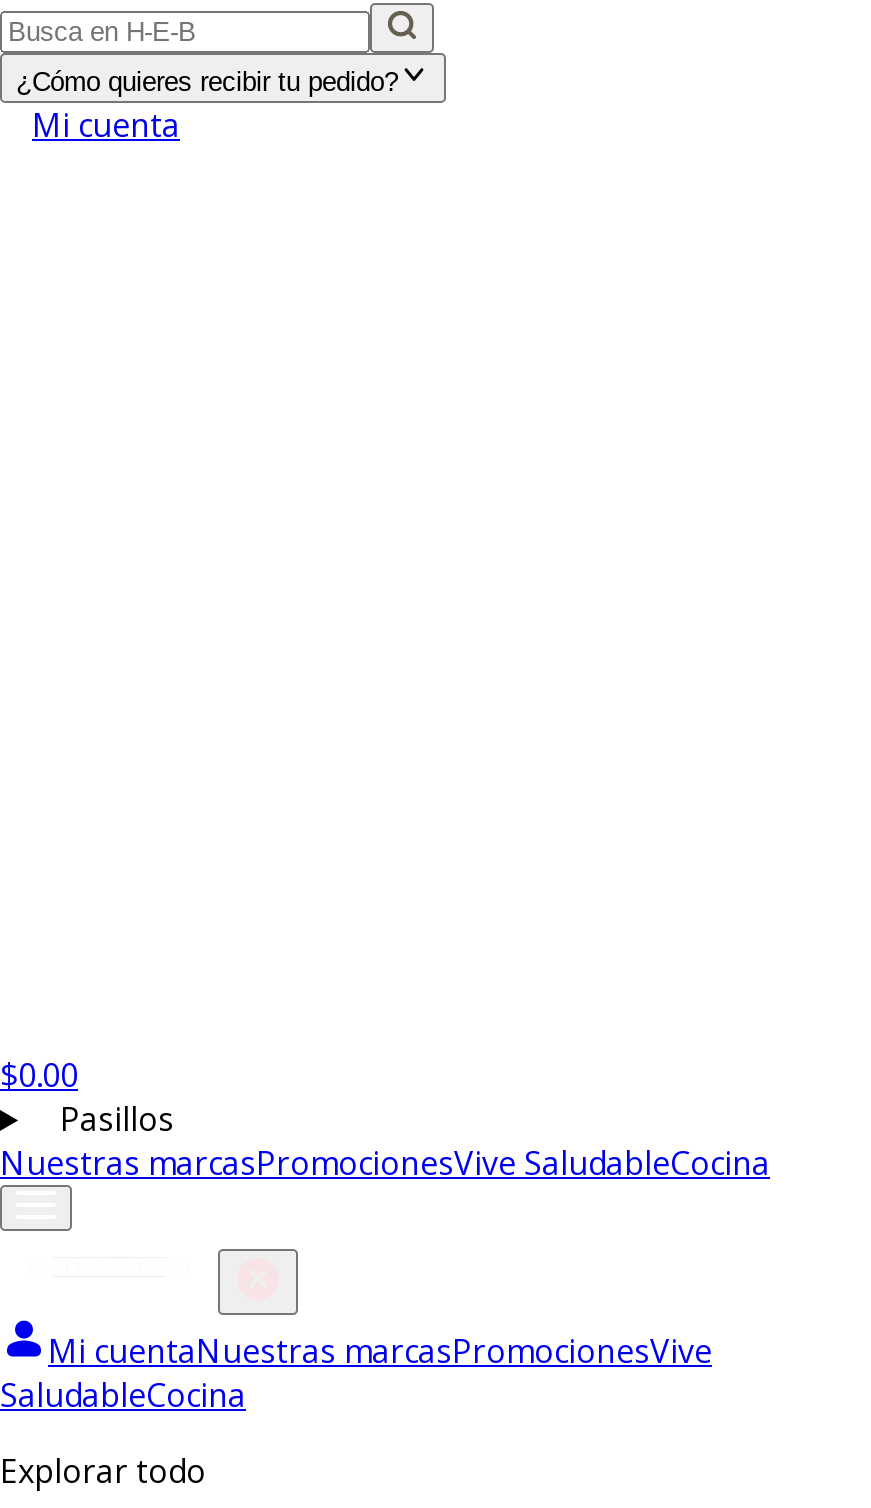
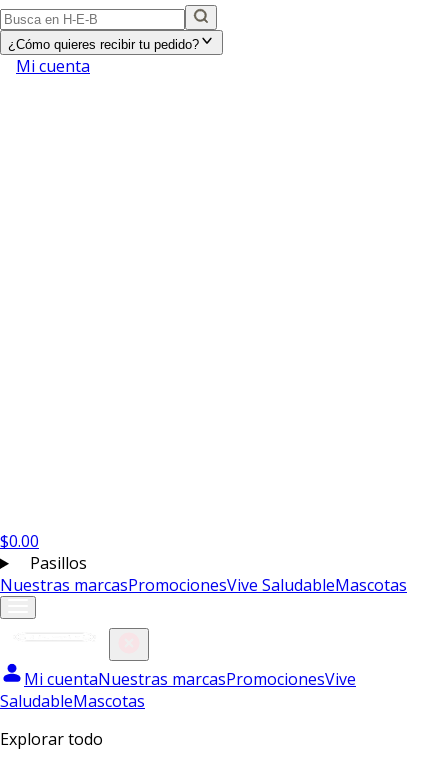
[0,1141,770,1185] Nuestras marcasPromocionesVive SaludableCocina -> [0,574,407,596] Nuestras marcasPromocionesVive SaludableMascotas
[0,1373,246,1417] SaludableCocina -> [0,690,145,712] SaludableMascotas

